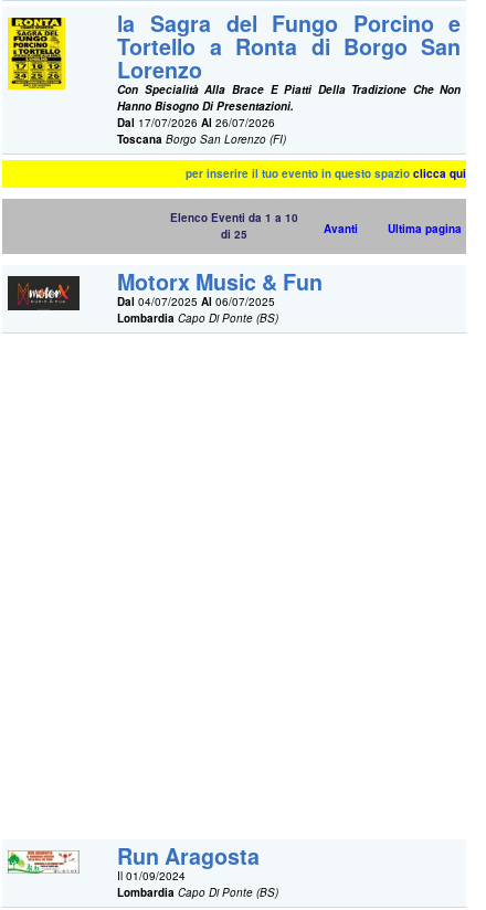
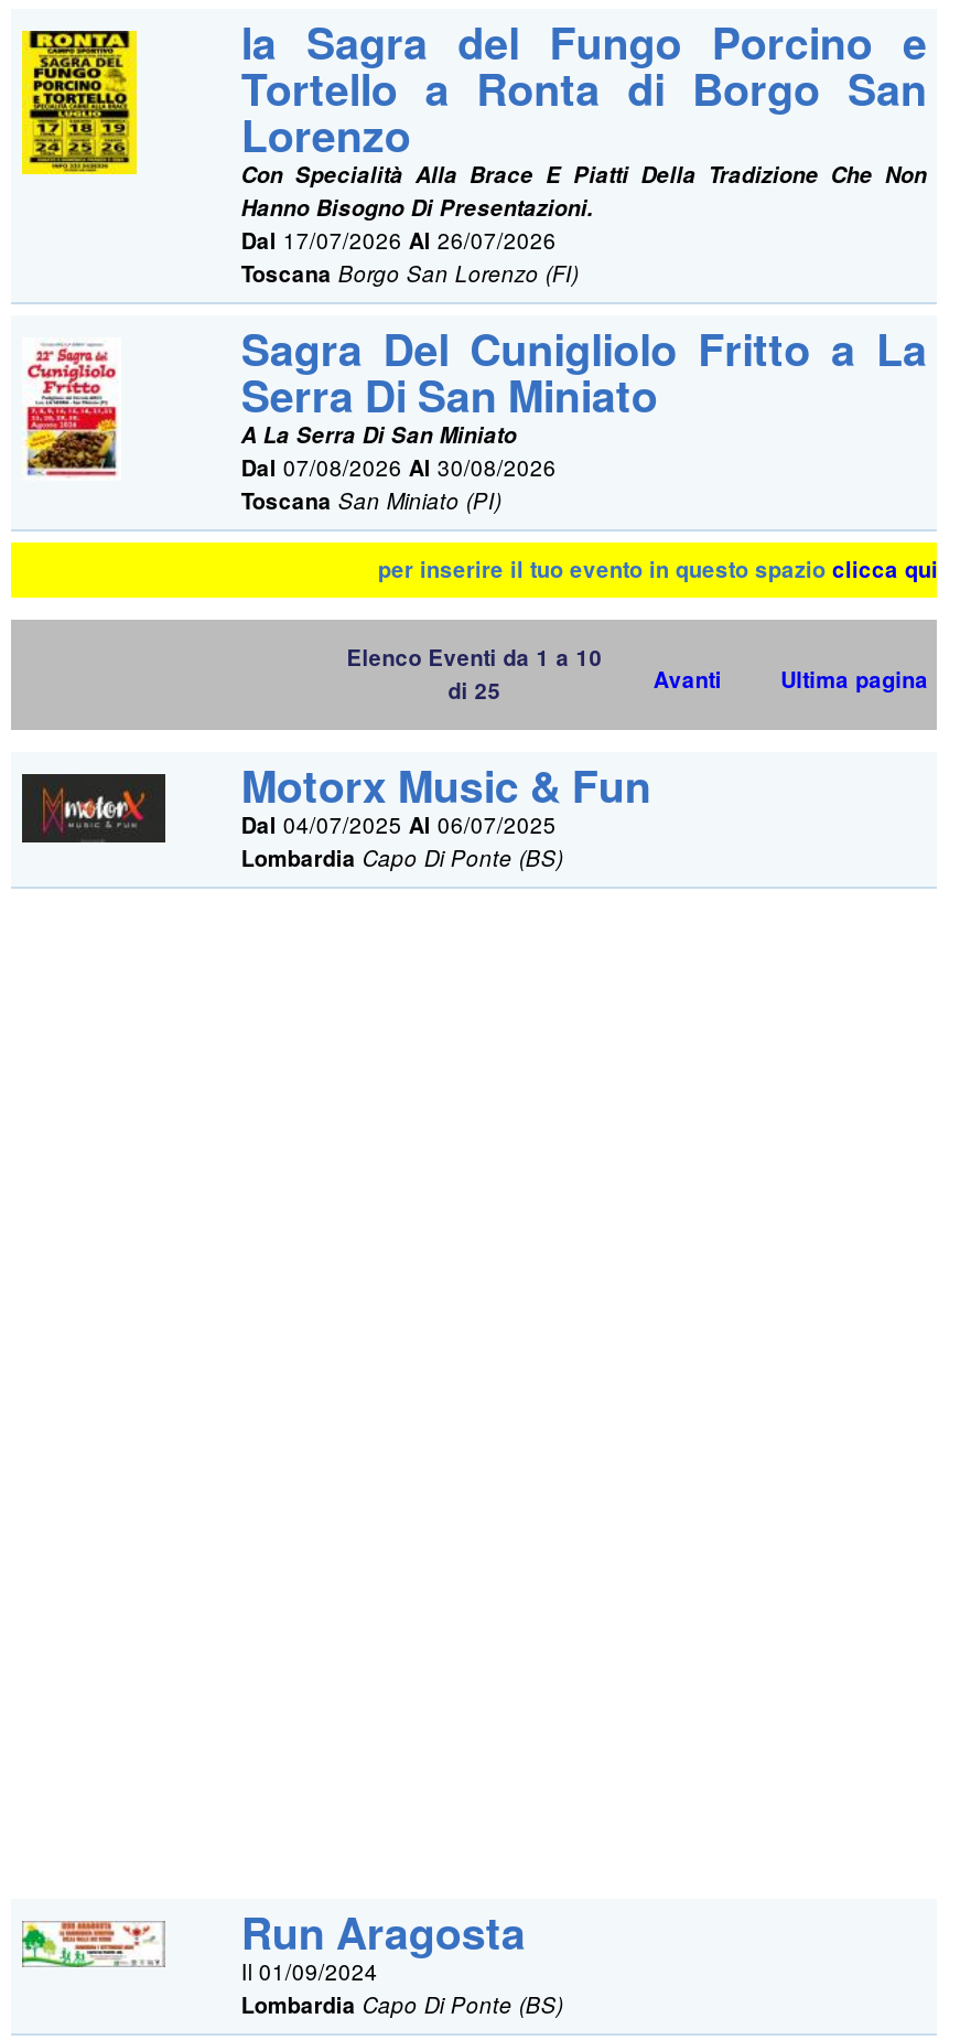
none -> [22,315,137,479] [image]
none -> [241,318,927,516] Sagra Del Cunigliolo Fritto a La | Serra Di San Miniato | A La Serra Di San Miniato | Dal 07/08/2026 Al 30/08/2026 | Toscana San Miniato (PI)

